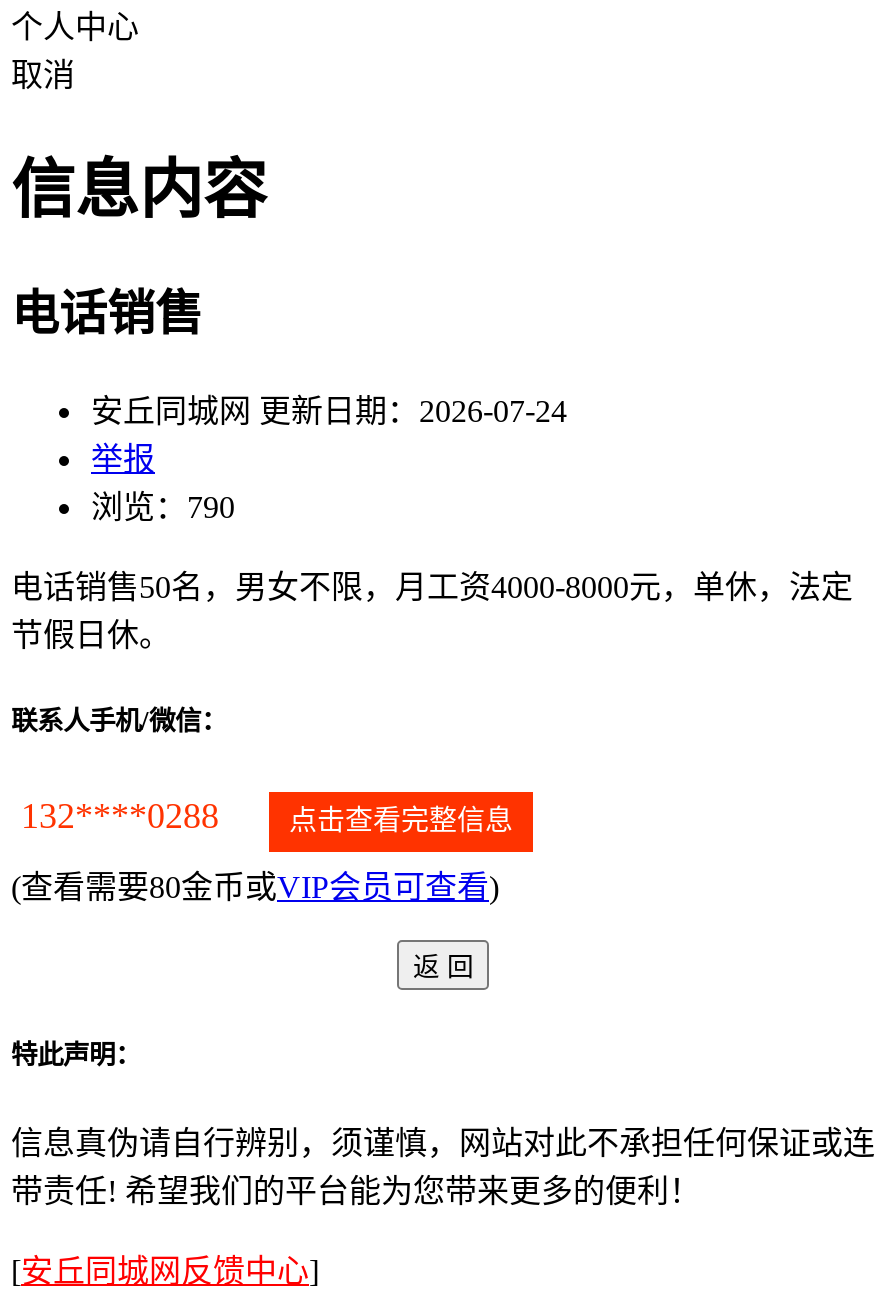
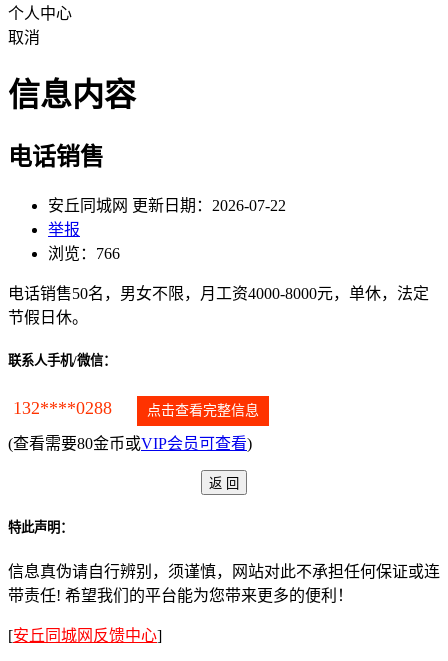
[91,394,567,428] 安丘同城网 更新日期：2026-07-24 -> [48,197,286,214] 安丘同城网 更新日期：2026-07-22
[91,490,235,524] 浏览：790 -> [48,245,120,262] 浏览：766

